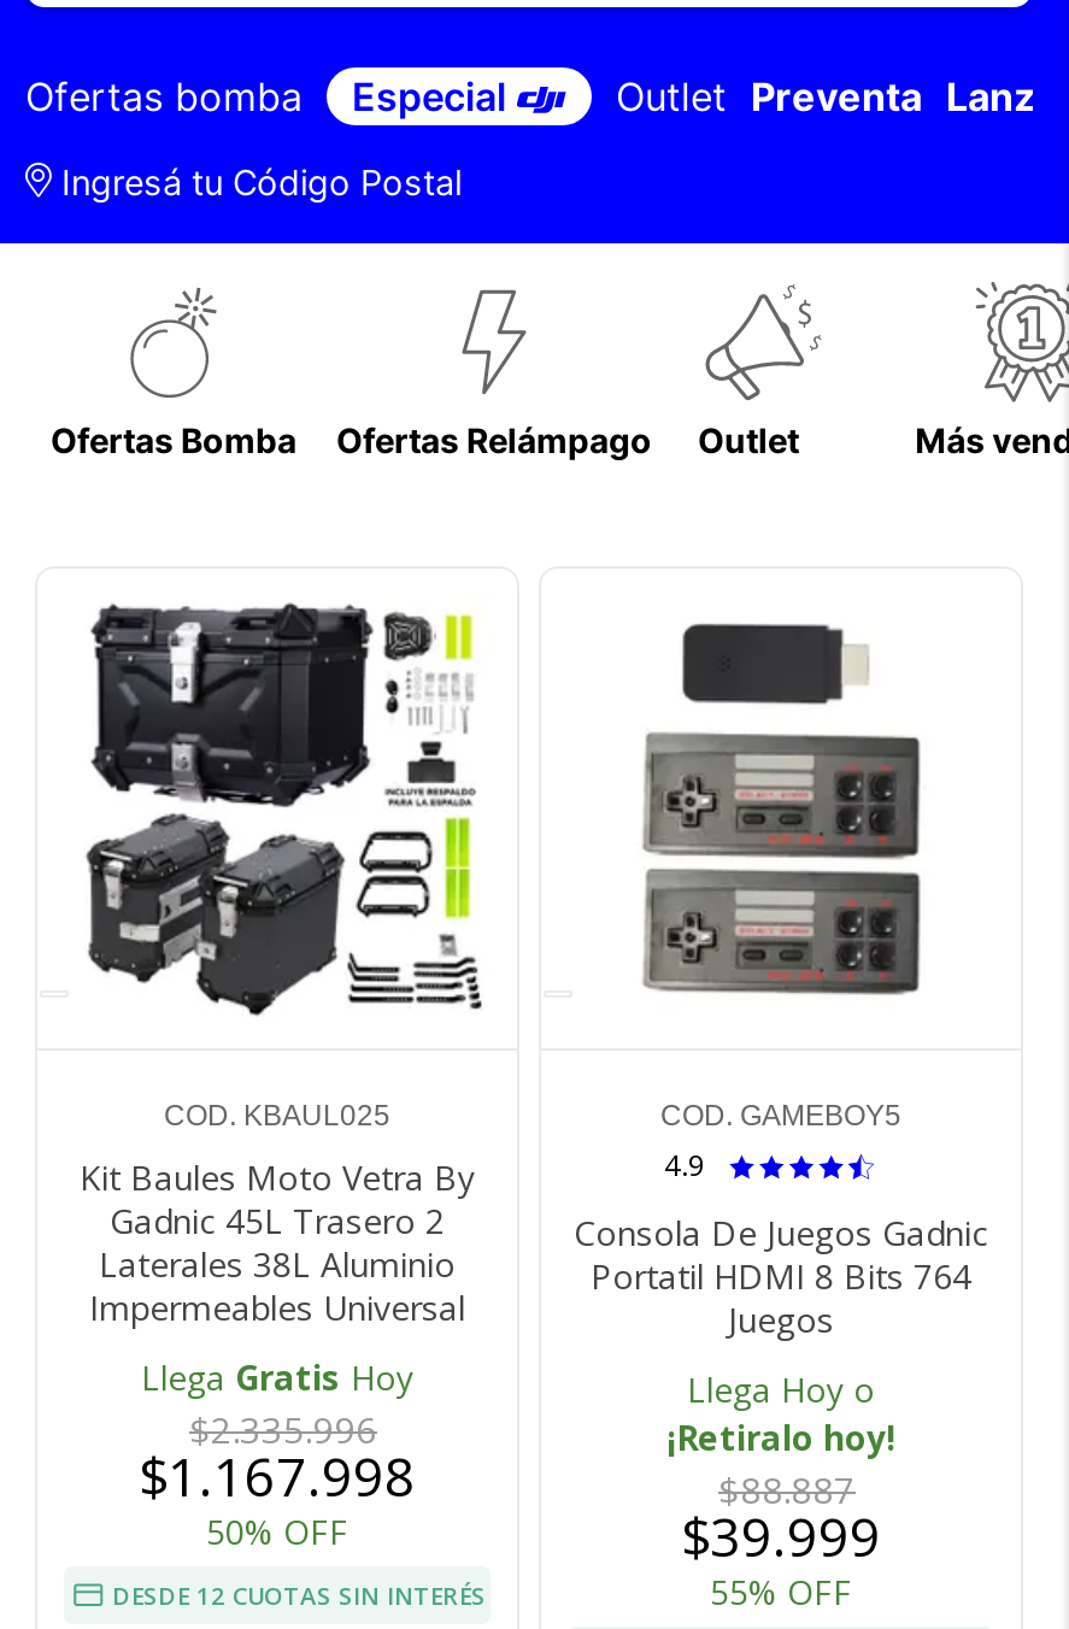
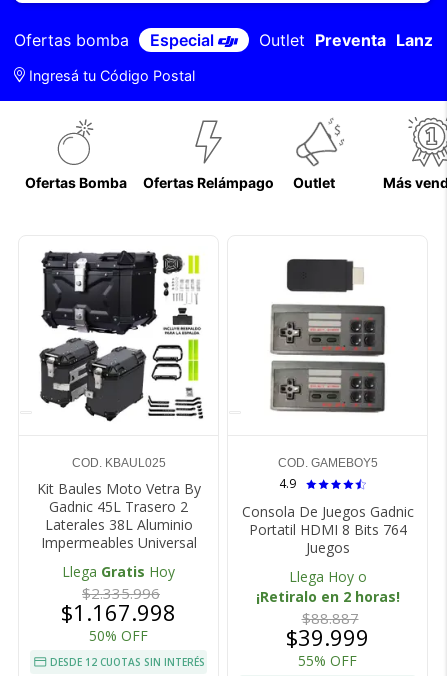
[666,1416,895,1462] ¡Retiralo hoy! -> [255,587,399,606] ¡Retiralo en 2 horas!

